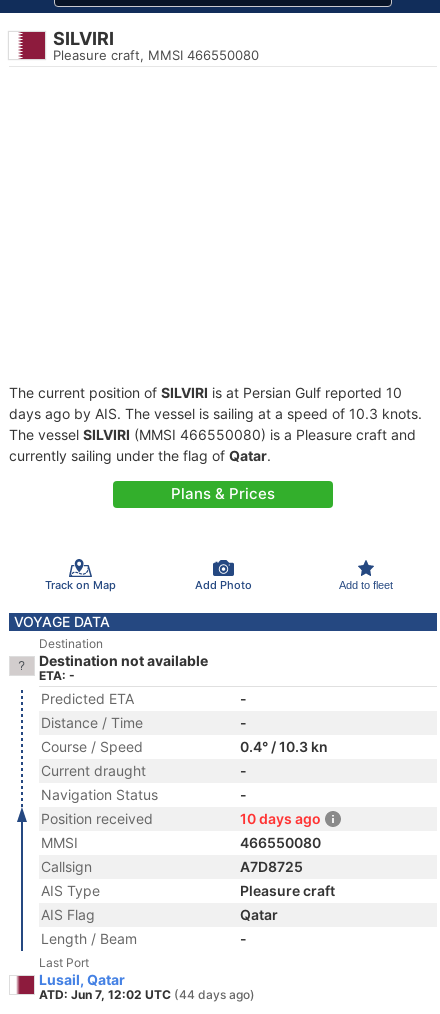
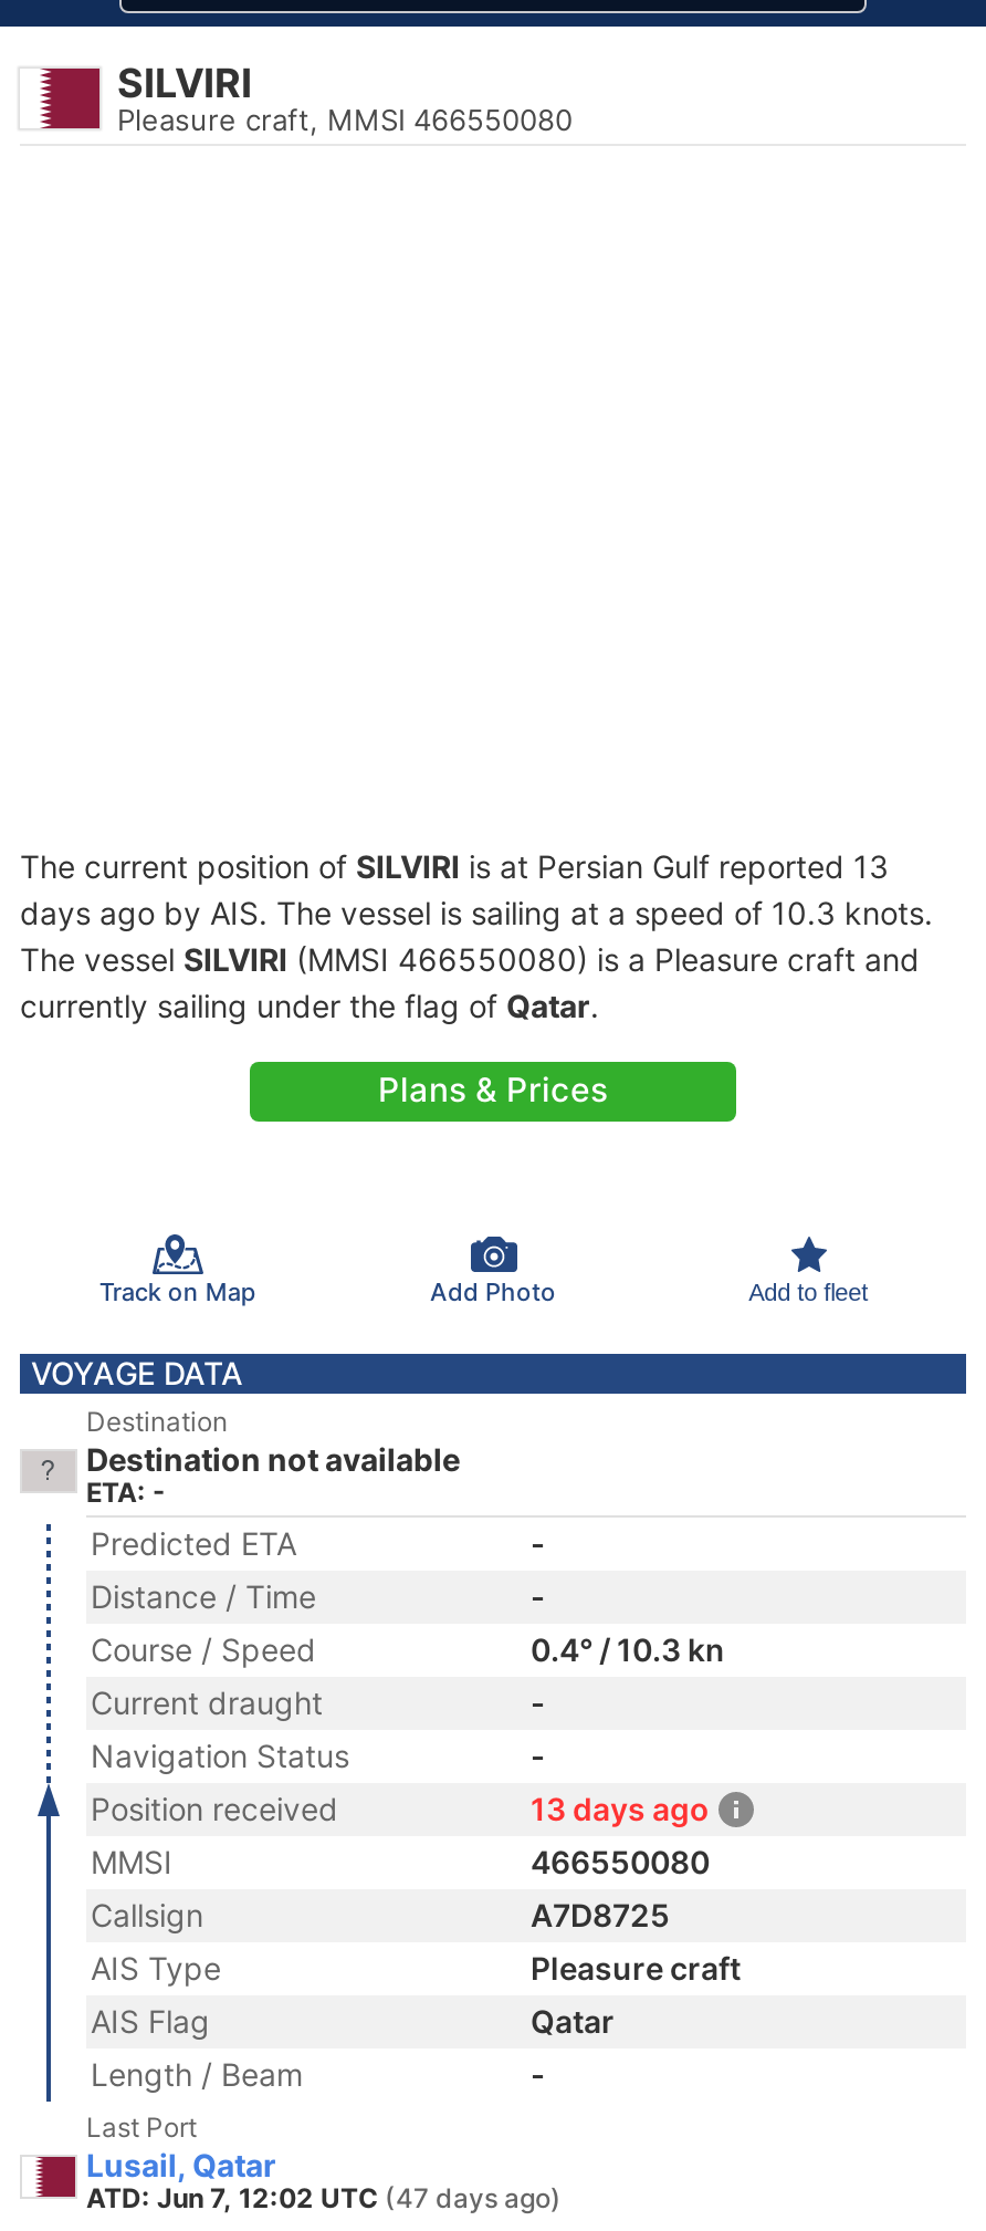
[9,384,402,401] The current position of SILVIRI is at Persian Gulf reported 10 -> [20,847,889,885] The current position of SILVIRI is at Persian Gulf reported 13
[240,810,321,827] 10 days ago -> [531,1790,710,1827] 13 days ago
[39,987,255,1002] ATD: Jun 7, 12:02 UTC (44 days ago) -> [86,2181,562,2214] ATD: Jun 7, 12:02 UTC (47 days ago)

